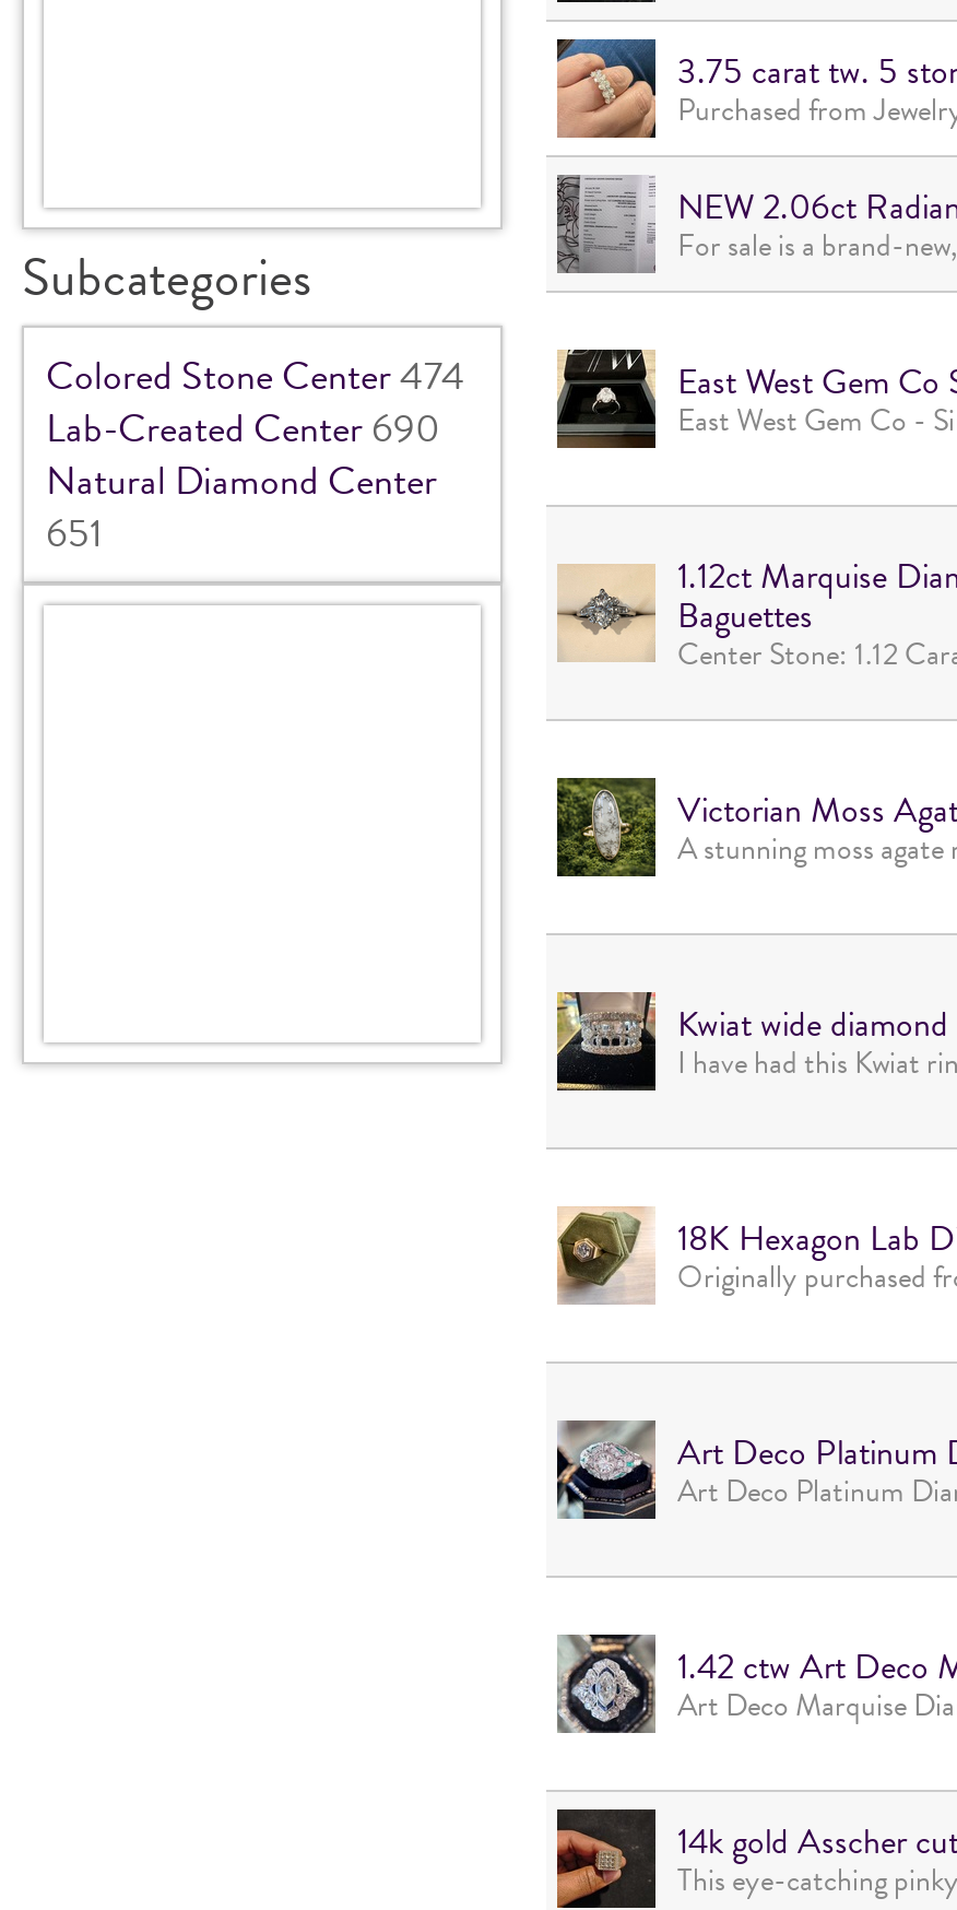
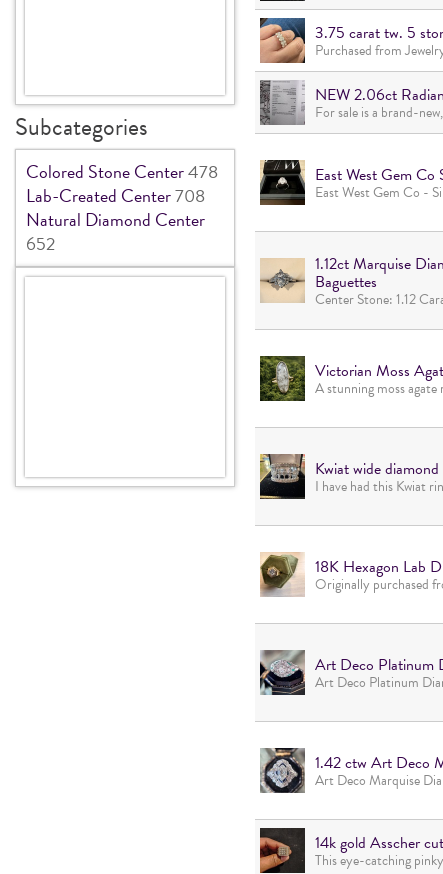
[46,345,465,404] Colored Stone Center 474 -> [26,158,218,185] Colored Stone Center 478
[46,398,439,457] Lab-Created Center 690 -> [26,182,205,209] Lab-Created Center 708
[46,503,103,562] 651 -> [26,230,55,257] 652

